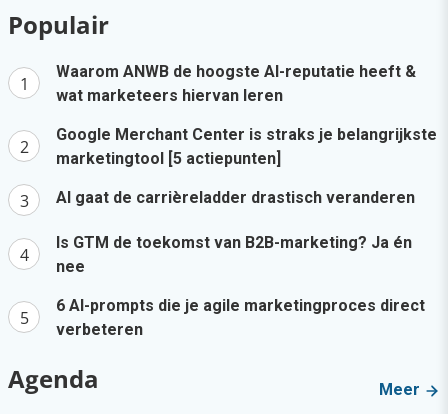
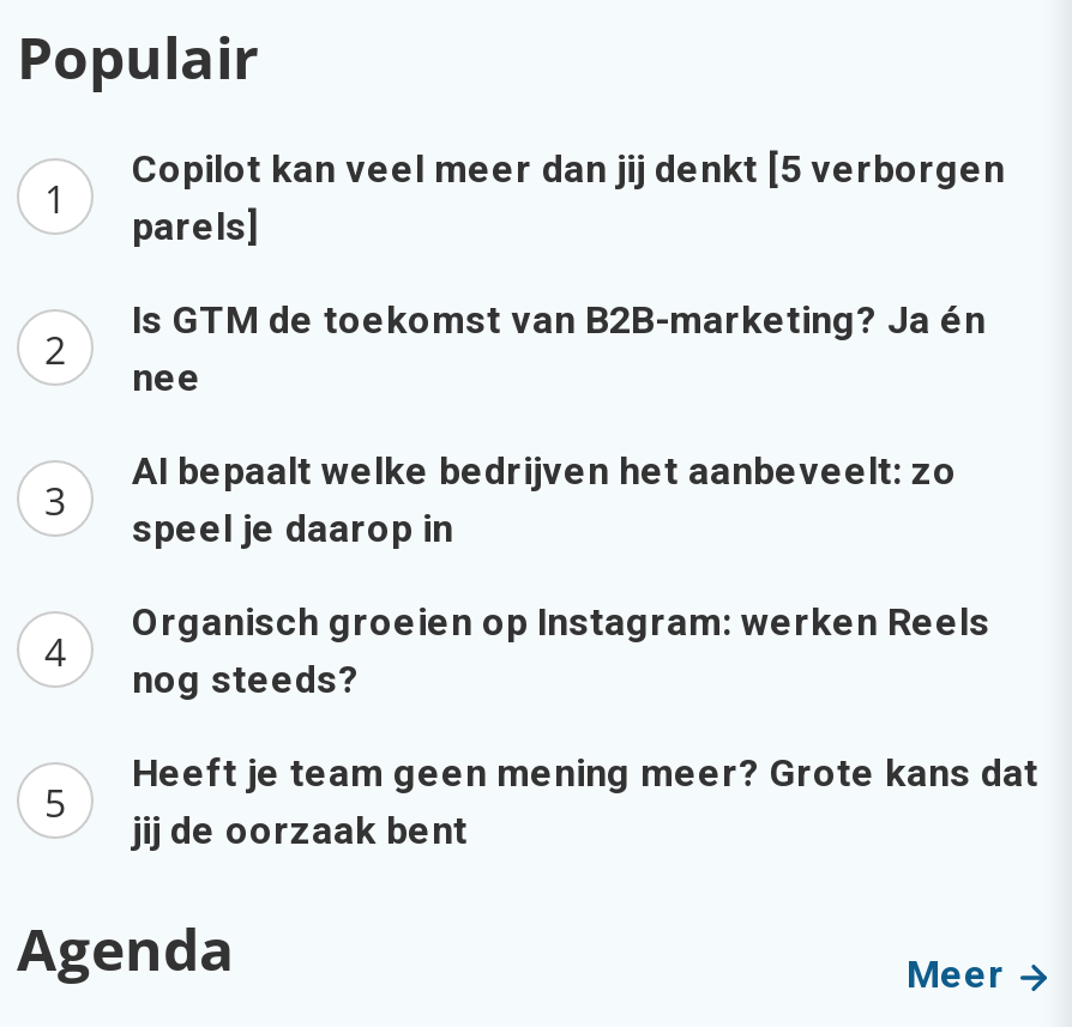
[56,62,437,207] Waarom ANWB de hoogste AI-reputatie heeft & | wat marketeers hiervan leren | Google Merchant Center is straks je belangrijkste | marketingtool [5 actiepunten] | AI gaat de carrièreladder drastisch veranderen -> [132,147,1005,250] Copilot kan veel meer dan jij denkt [5 verborgen | parels]
moved [56,233,412,276] -> [132,298,986,401]: Is GTM de toekomst van B2B-marketing? Ja én | nee
[56,296,425,339] 6 AI-prompts die je agile marketingproces direct | verbeteren -> [132,449,1038,854] AI bepaalt welke bedrijven het aanbeveelt: zo | speel je daarop in | Organisch groeien op Instagram: werken Reels | nog steeds? | Heeft je team geen mening meer? Grote kans dat | jij de oorzaak bent

